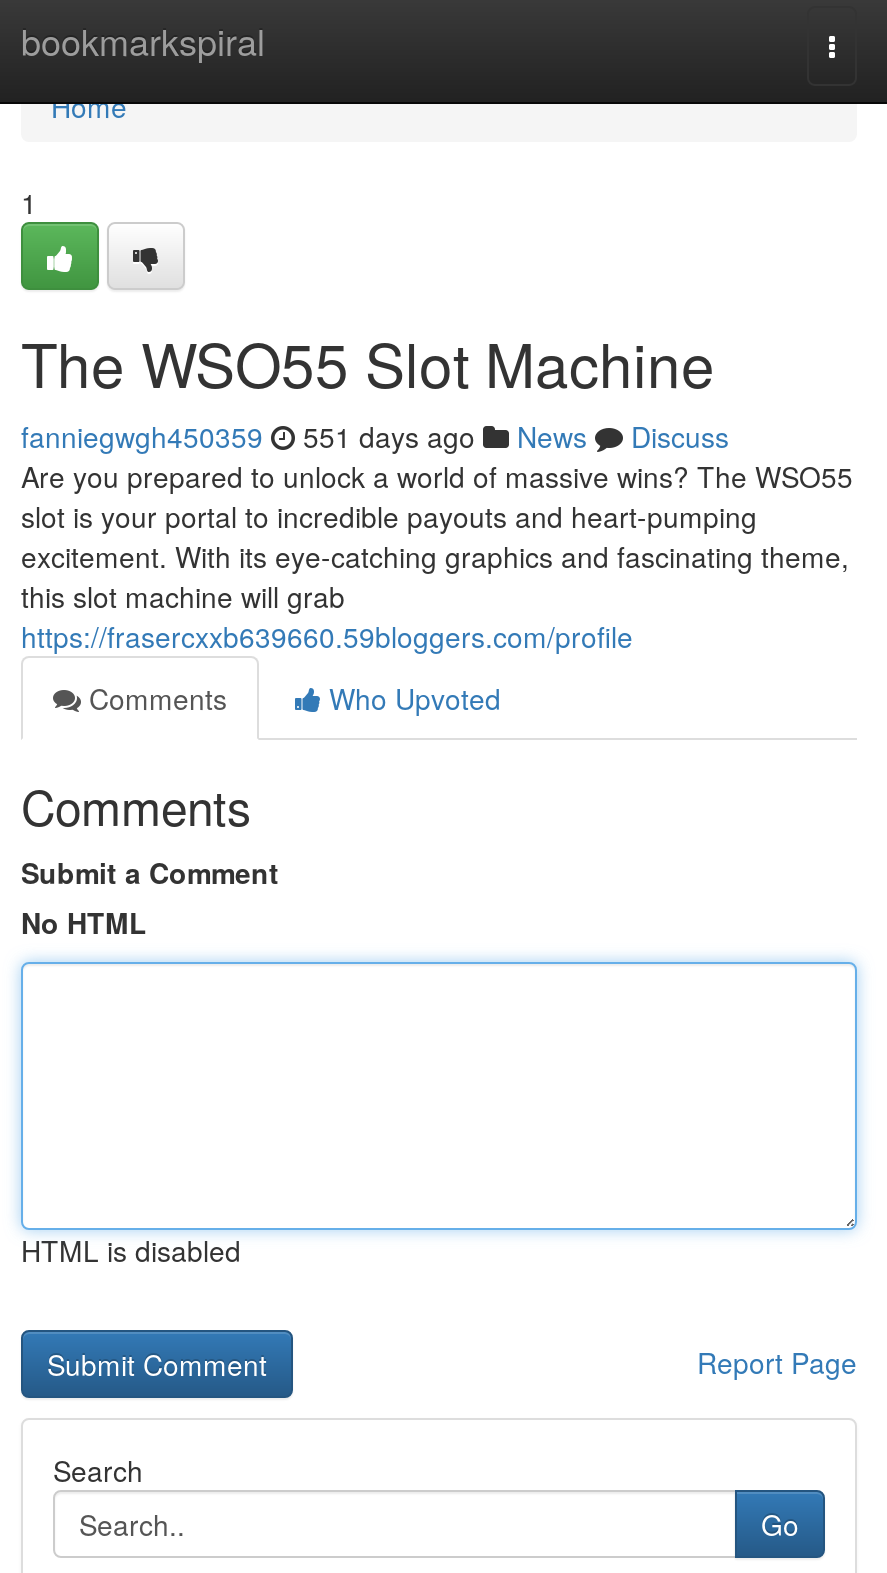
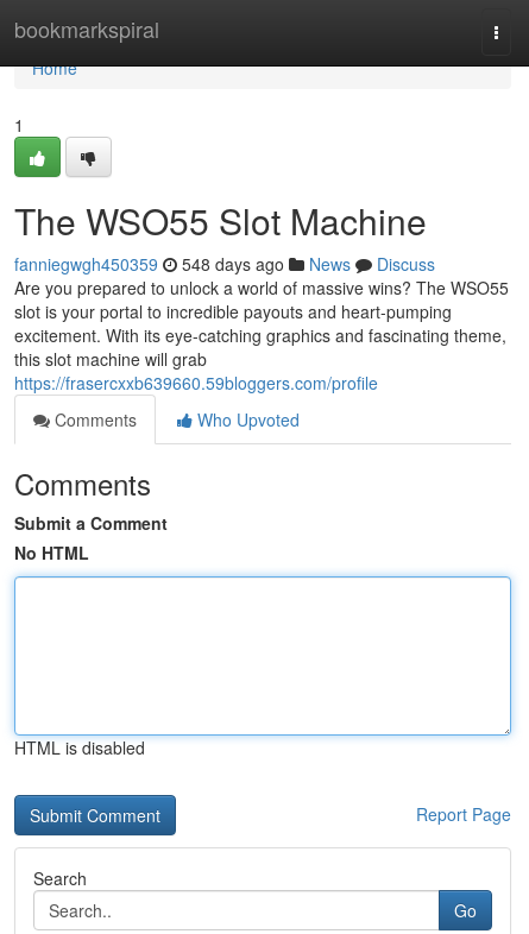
[21,416,729,456] fanniegwgh450359 551 days ago News Discuss -> [14,252,435,276] fanniegwgh450359 548 days ago News Discuss

